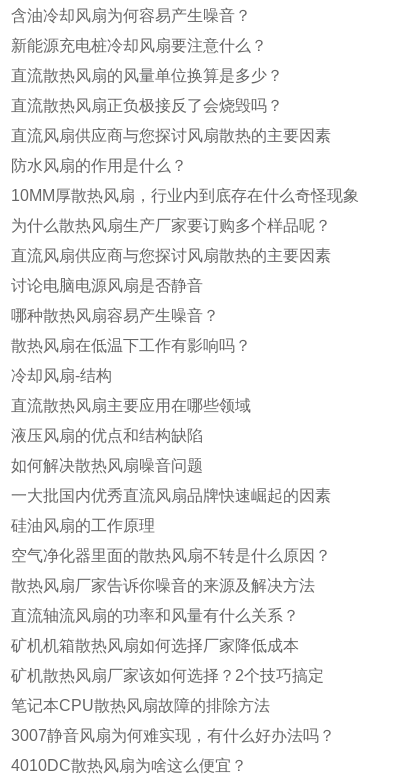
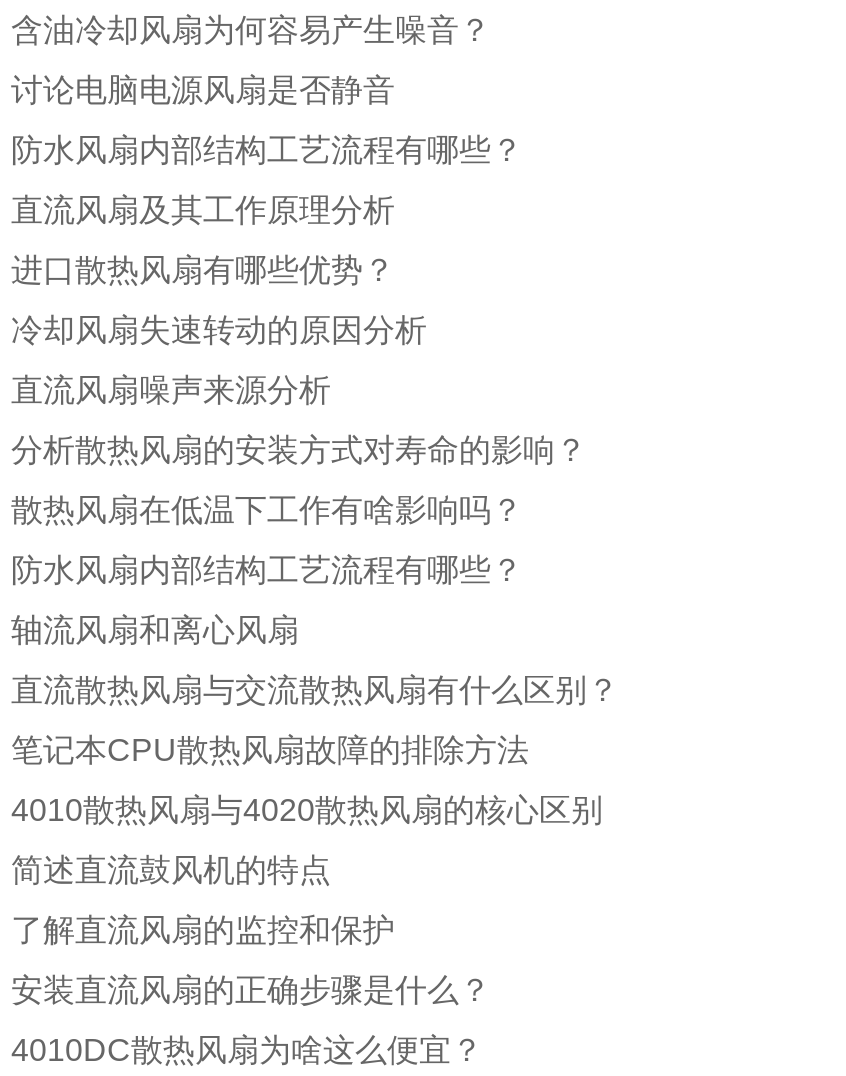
[11,37,359,264] 新能源充电桩冷却风扇要注意什么？ | 直流散热风扇的风量单位换算是多少？ | 直流散热风扇正负极接反了会烧毁吗？ | 直流风扇供应商与您探讨风扇散热的主要因素 | 防水风扇的作用是什么？ | 10MM厚散热风扇，行业内到底存在什么奇怪现象 | 为什么散热风扇生产厂家要订购多个样品呢？ | 直流风扇供应商与您探讨风扇散热的主要因素 -> none
[11,307,331,684] 哪种散热风扇容易产生噪音？ | 散热风扇在低温下工作有影响吗？ | 冷却风扇-结构 | 直流散热风扇主要应用在哪些领域 | 液压风扇的优点和结构缺陷 | 如何解决散热风扇噪音问题 | 一大批国内优秀直流风扇品牌快速崛起的因素 | 硅油风扇的工作原理 | 空气净化器里面的散热风扇不转是什么原因？ | 散热风扇厂家告诉你噪音的来源及解决方法 | 直流轴流风扇的功率和风量有什么关系？ | 矿机机箱散热风扇如何选择厂家降低成本 | 矿机散热风扇厂家该如何选择？2个技巧搞定 -> [11,133,619,707] 防水风扇内部结构工艺流程有哪些？ | 直流风扇及其工作原理分析 | 进口散热风扇有哪些优势？ | 冷却风扇失速转动的原因分析 | 直流风扇噪声来源分析 | 分析散热风扇的安装方式对寿命的影响？ | 散热风扇在低温下工作有啥影响吗？ | 防水风扇内部结构工艺流程有哪些？ | 轴流风扇和离心风扇 | 直流散热风扇与交流散热风扇有什么区别？
moved [11,697,270,714] -> [11,733,529,767]: 笔记本CPU散热风扇故障的排除方法
[11,727,335,744] 3007静音风扇为何难实现，有什么好办法吗？ -> [11,793,603,1007] 4010散热风扇与4020散热风扇的核心区别 | 简述直流鼓风机的特点 | 了解直流风扇的监控和保护 | 安装直流风扇的正确步骤是什么？

